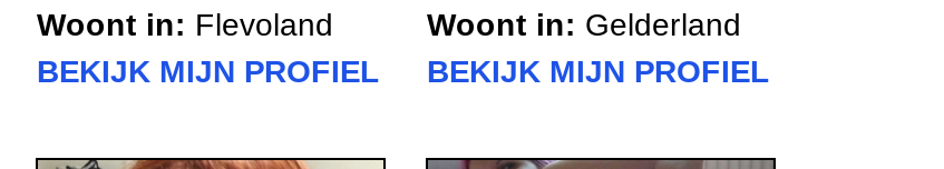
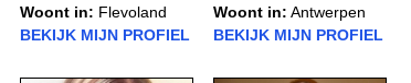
[427,8,741,43] Woont in: Gelderland -> [214,4,366,21] Woont in: Antwerpen

